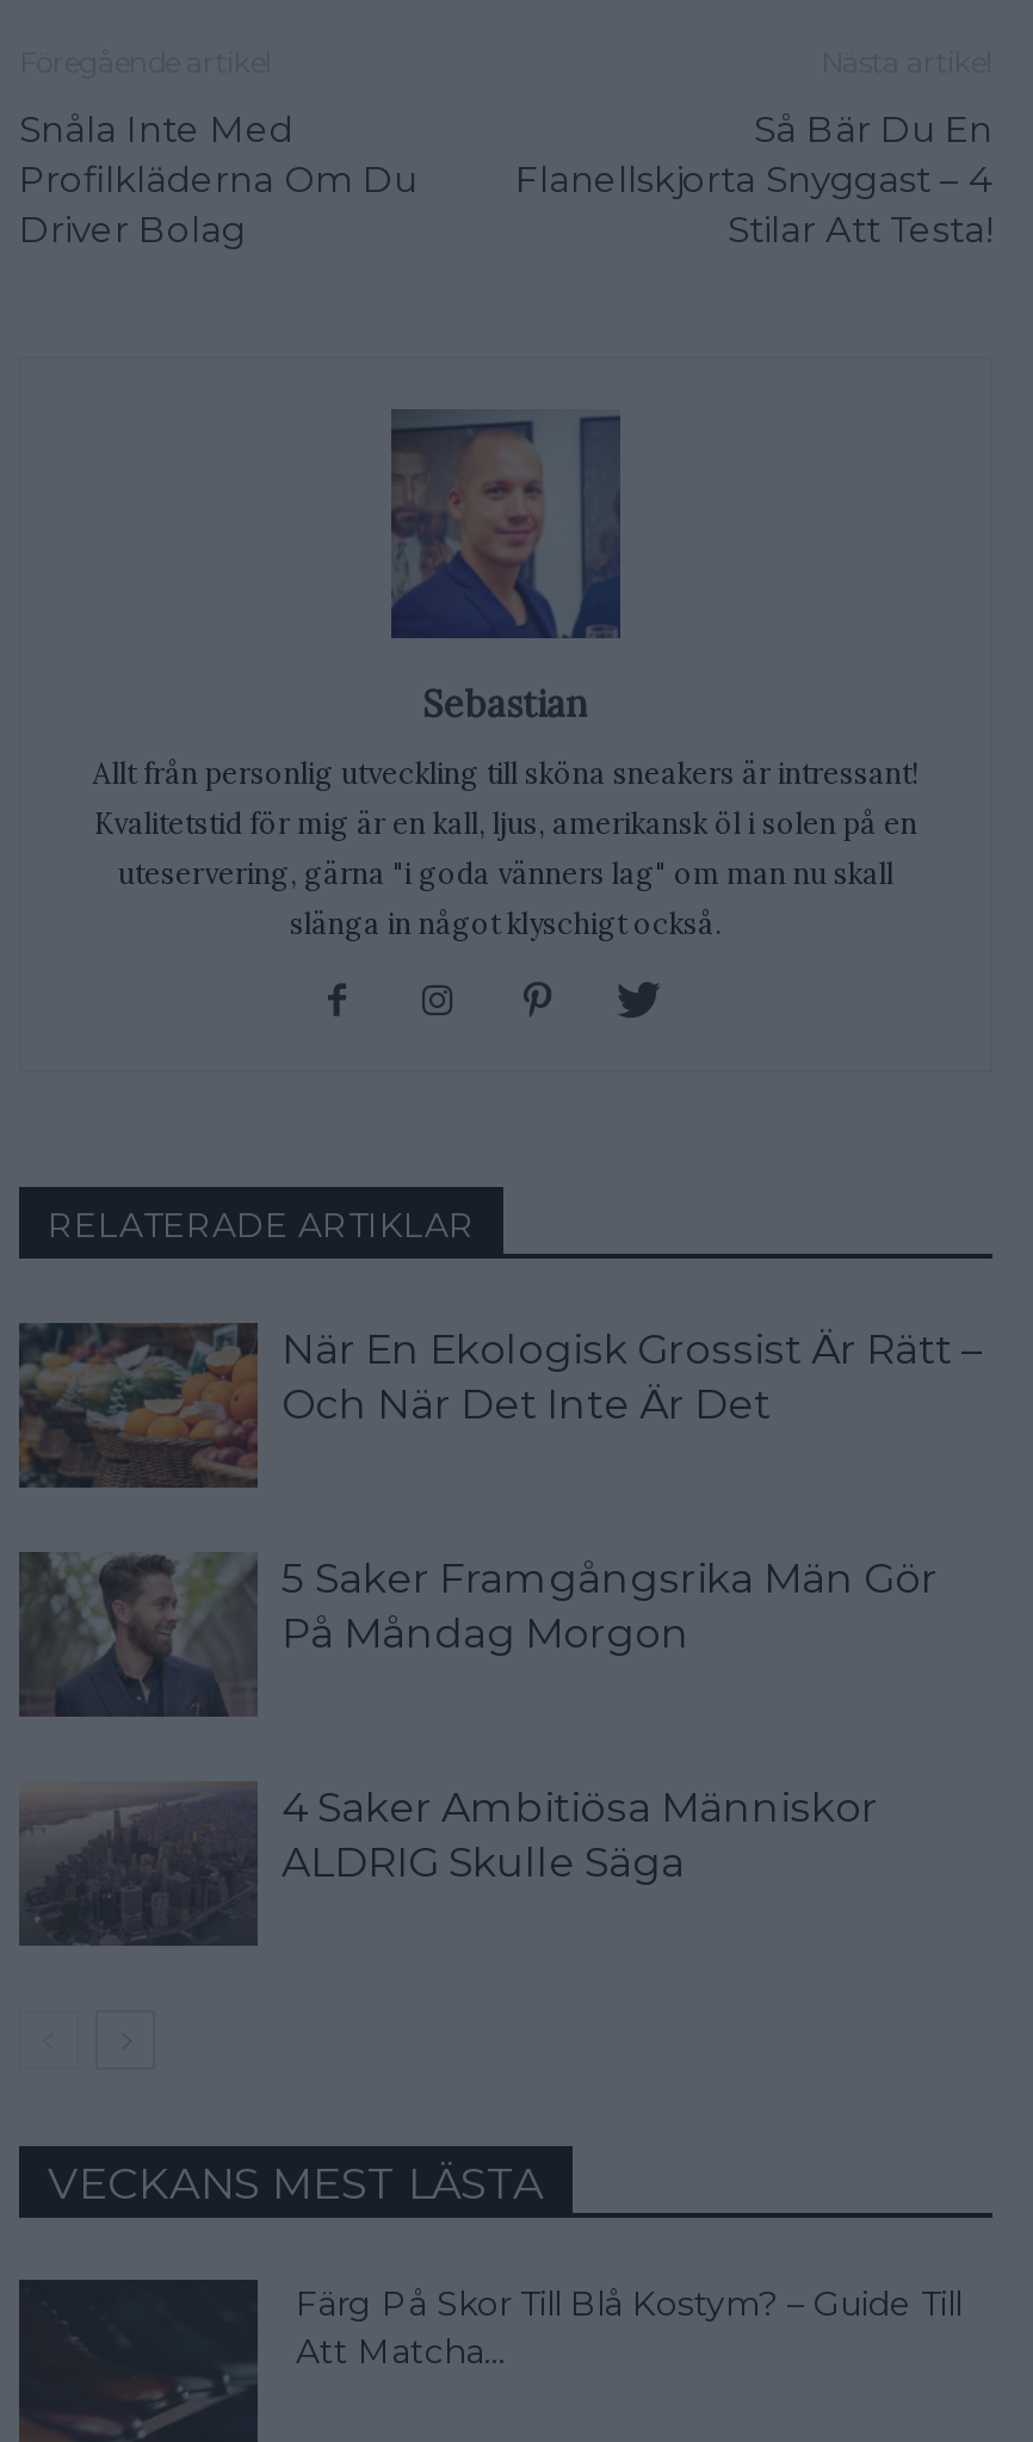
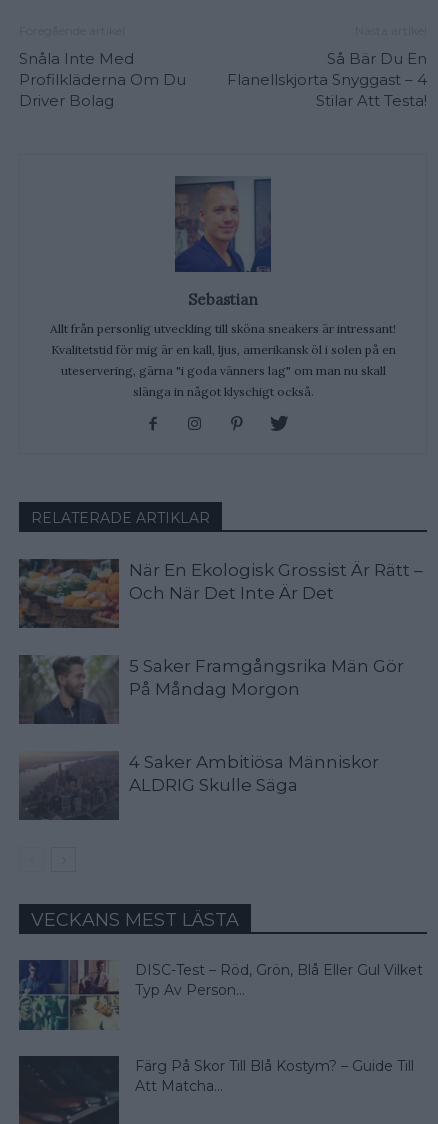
none -> [19,960,423,1030] [image] | DISC-Test – Röd, Grön, Blå Eller Gul Vilket | Typ Av Person...

